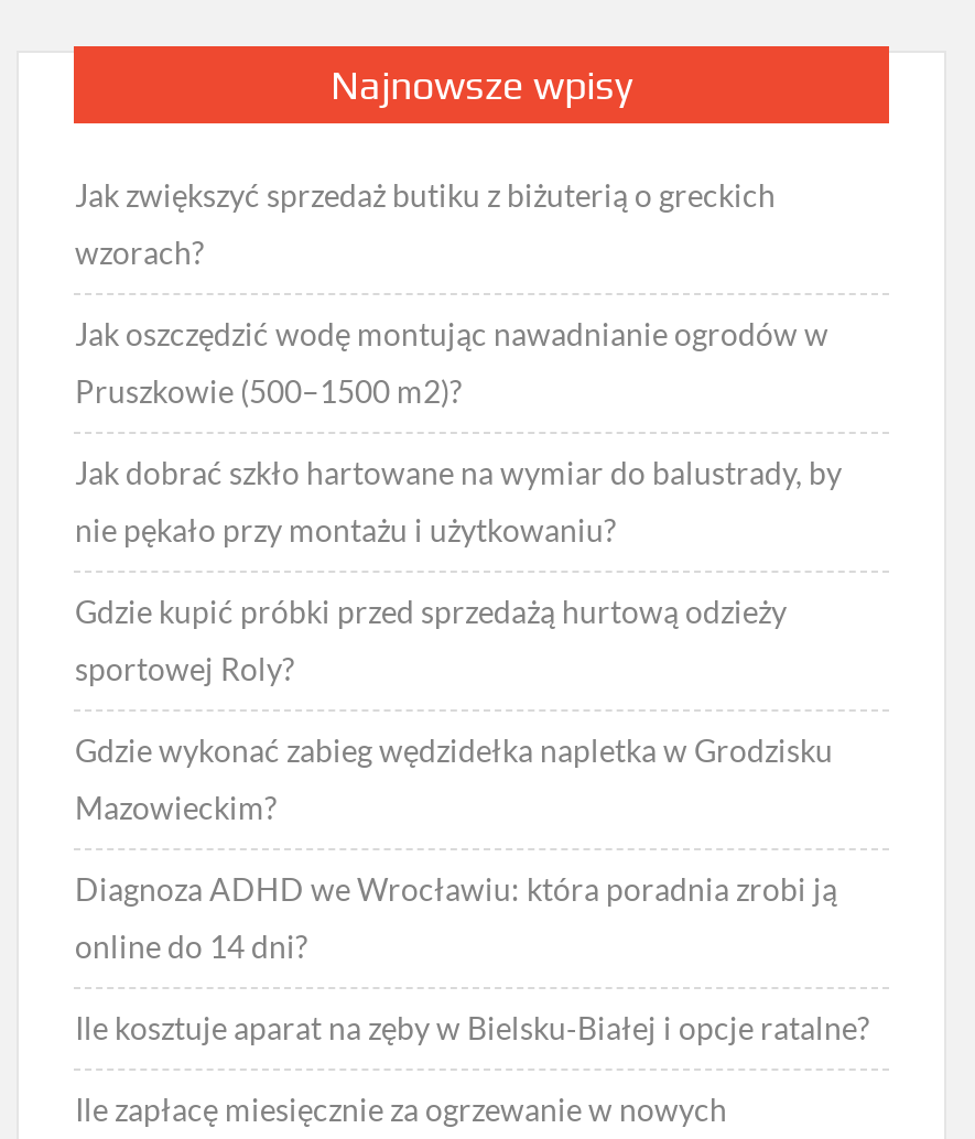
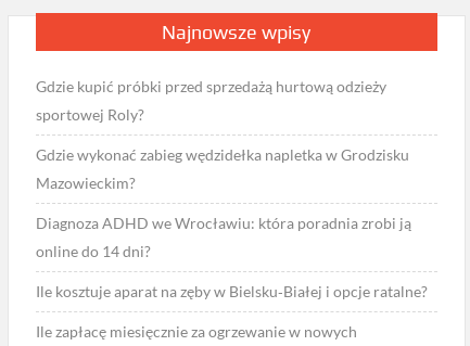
[75,177,841,549] Jak zwiększyć sprzedaż butiku z biżuterią o greckich | wzorach? | Jak oszczędzić wodę montując nawadnianie ogrodów w | Pruszkowie (500–1500 m2)? | Jak dobrać szkło hartowane na wymiar do balustrady, by | nie pękało przy montażu i użytkowaniu? -> none

